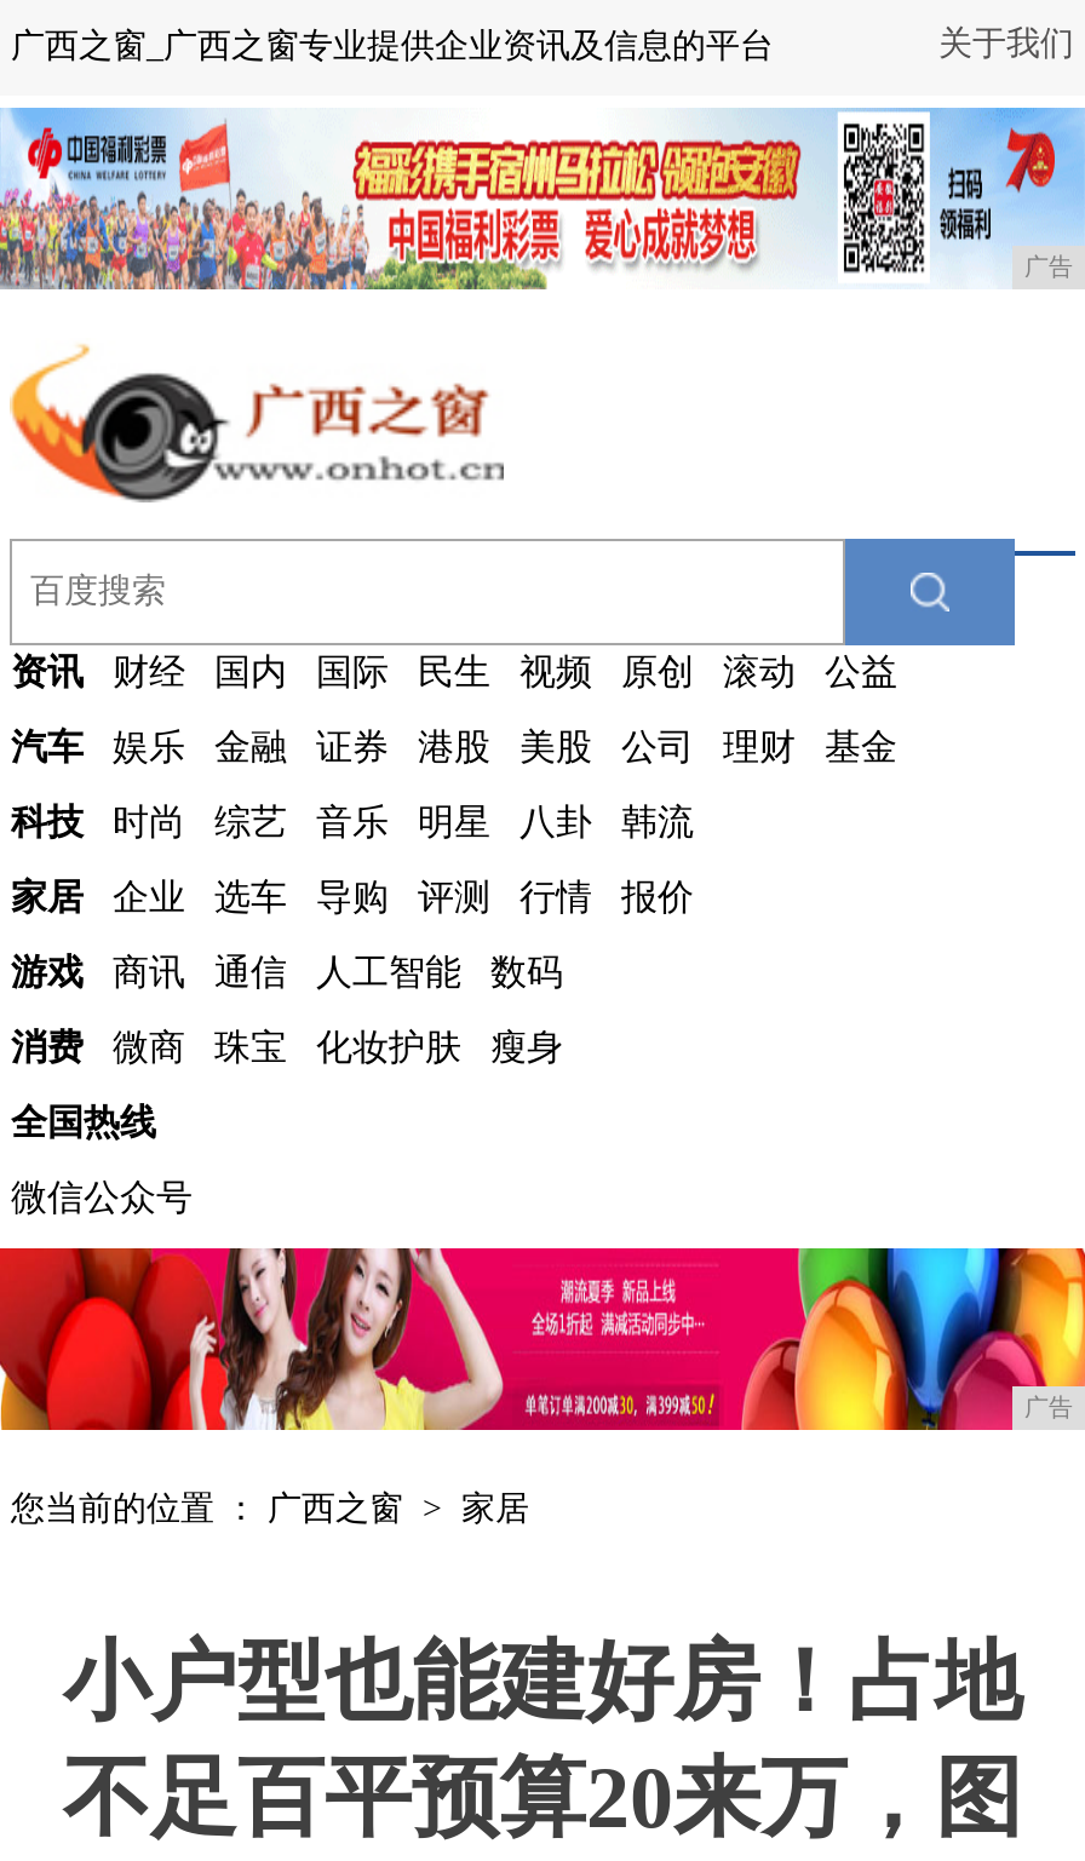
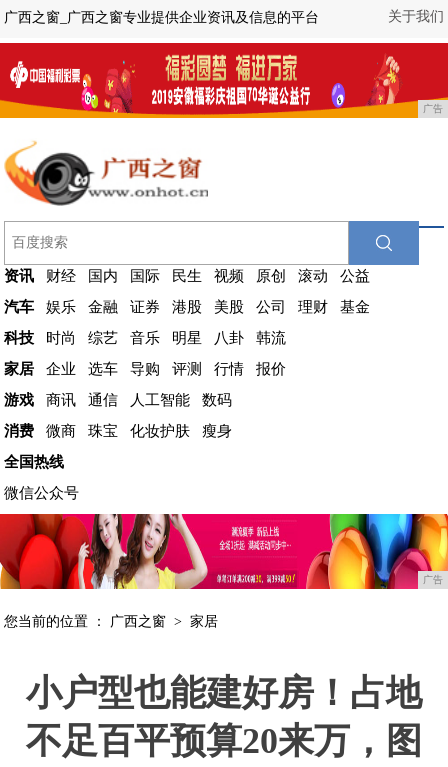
[7,105,1078,292] [image] -> [3,42,445,119] [image]

